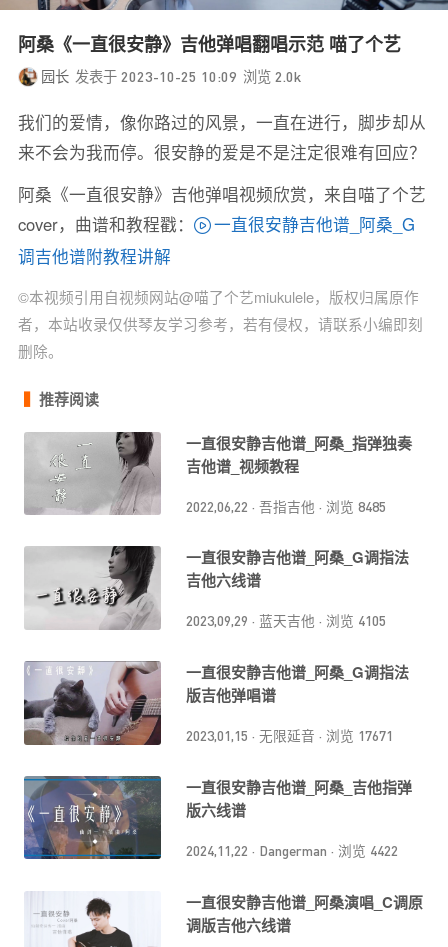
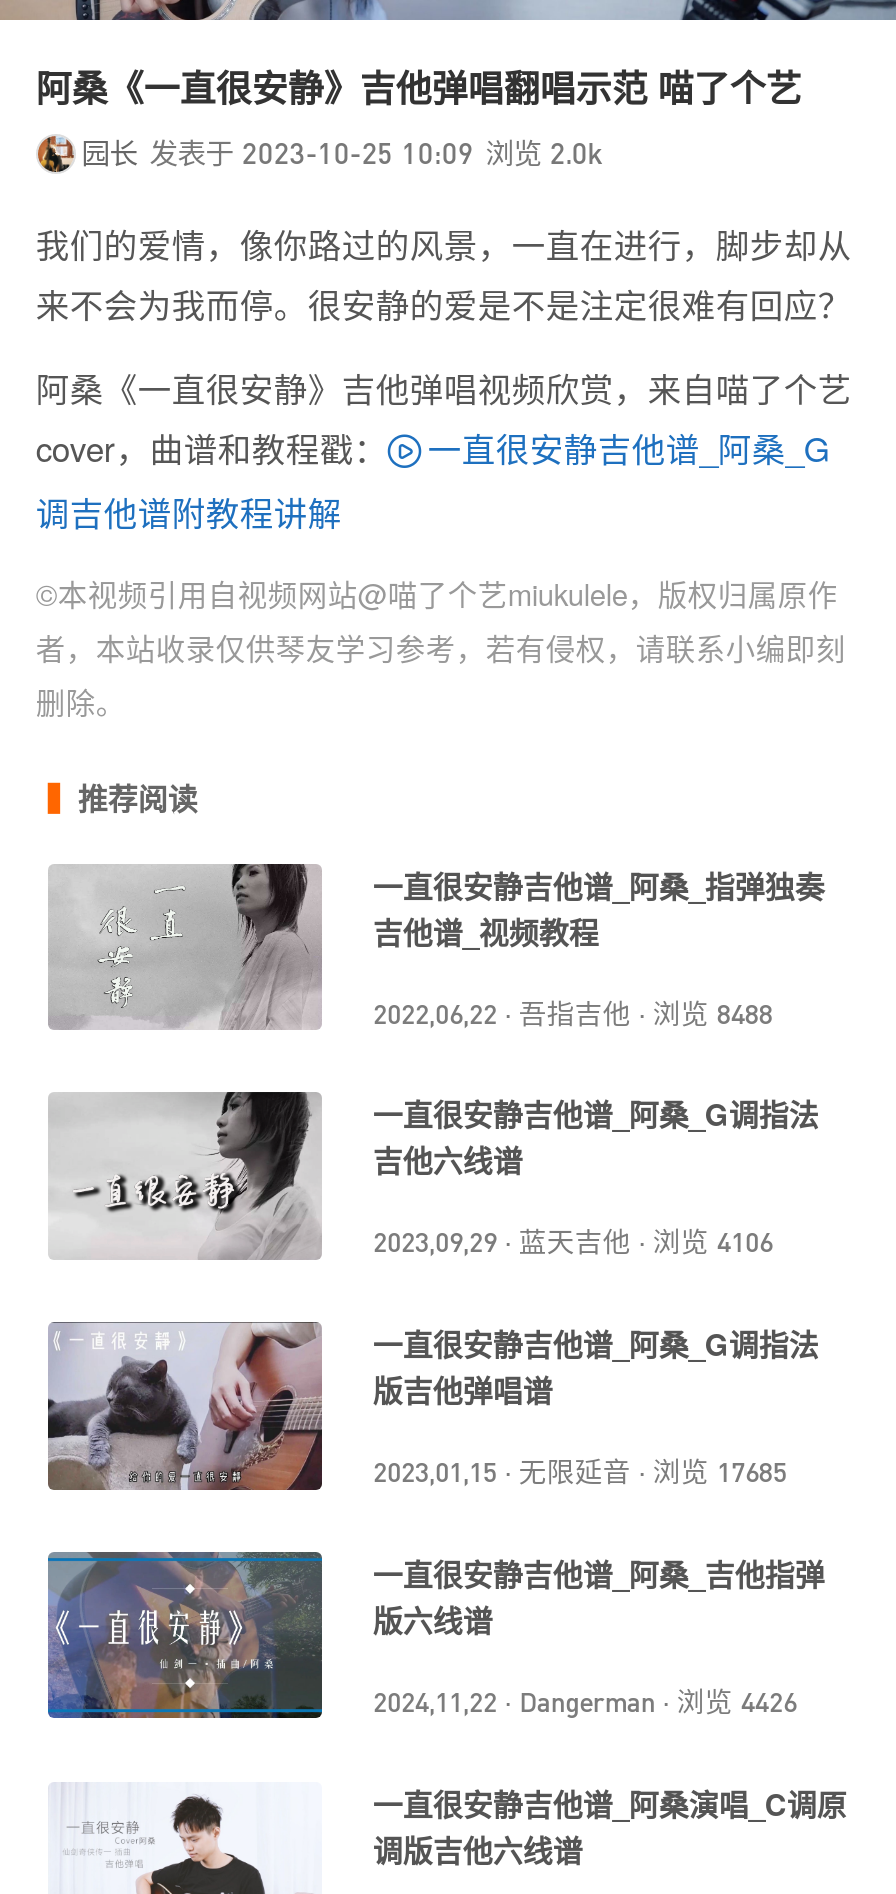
[186,497,386,514] 2022,06,22 · 吾指吉他 · 浏览 8485 -> [373,995,773,1029] 2022,06,22 · 吾指吉他 · 浏览 8488
[186,612,386,629] 2023,09,29 · 蓝天吉他 · 浏览 4105 -> [373,1224,773,1258] 2023,09,29 · 蓝天吉他 · 浏览 4106
[186,727,393,744] 2023,01,15 · 无限延音 · 浏览 17671 -> [373,1454,787,1488] 2023,01,15 · 无限延音 · 浏览 17685
[186,841,398,858] 2024,11,22 · Dangerman · 浏览 4422 -> [373,1683,797,1717] 2024,11,22 · Dangerman · 浏览 4426

